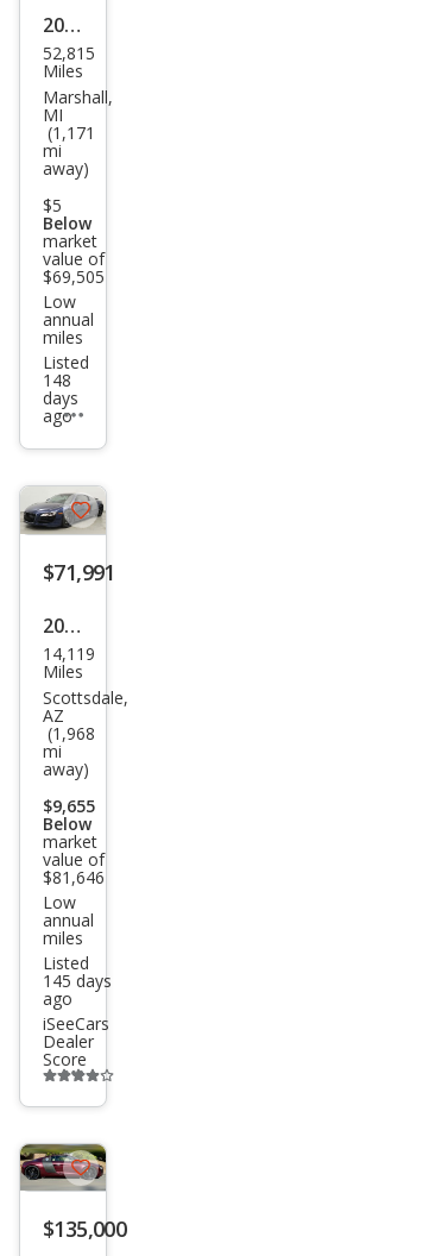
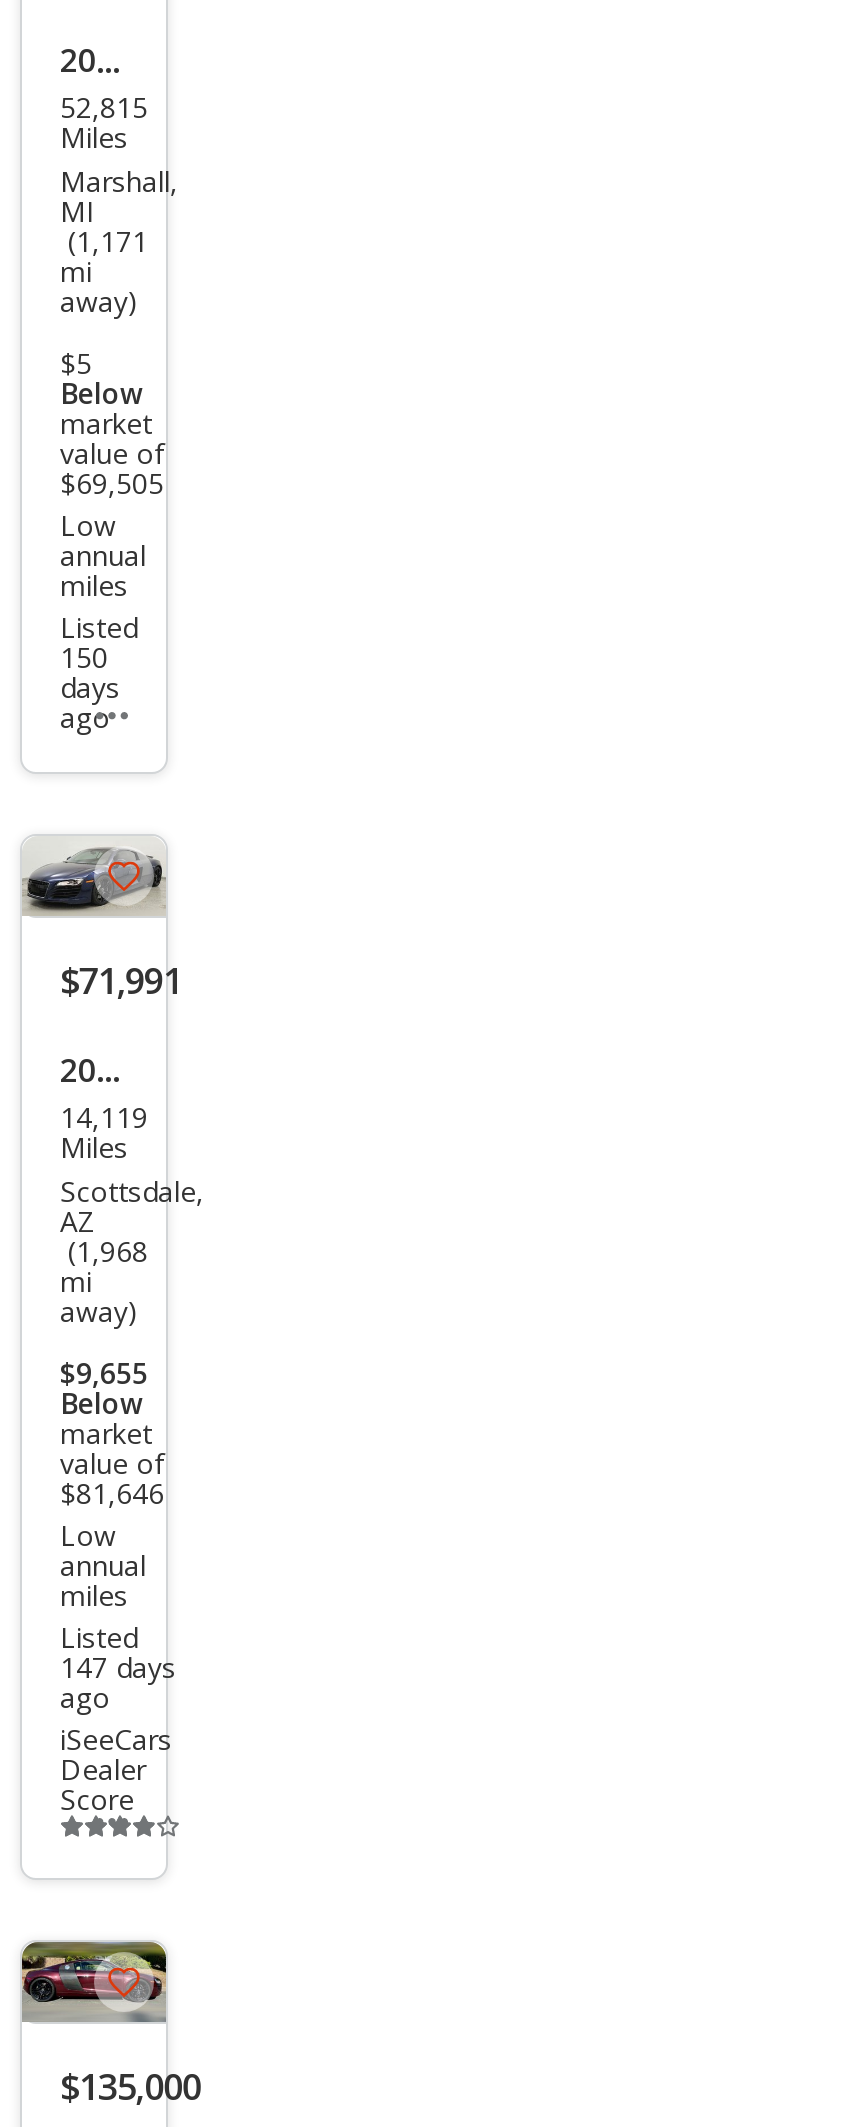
[43,369,71,391] 148 -> [60,639,108,677] 150
[43,969,112,991] 145 days -> [60,1648,176,1686] 147 days

